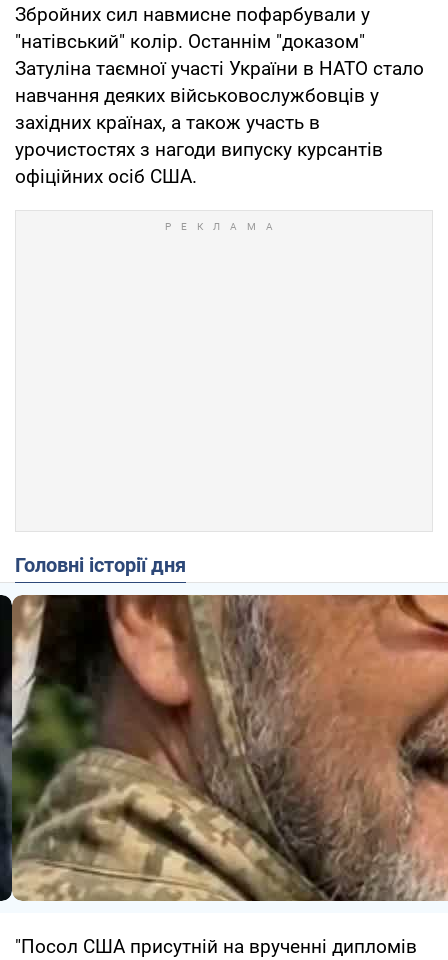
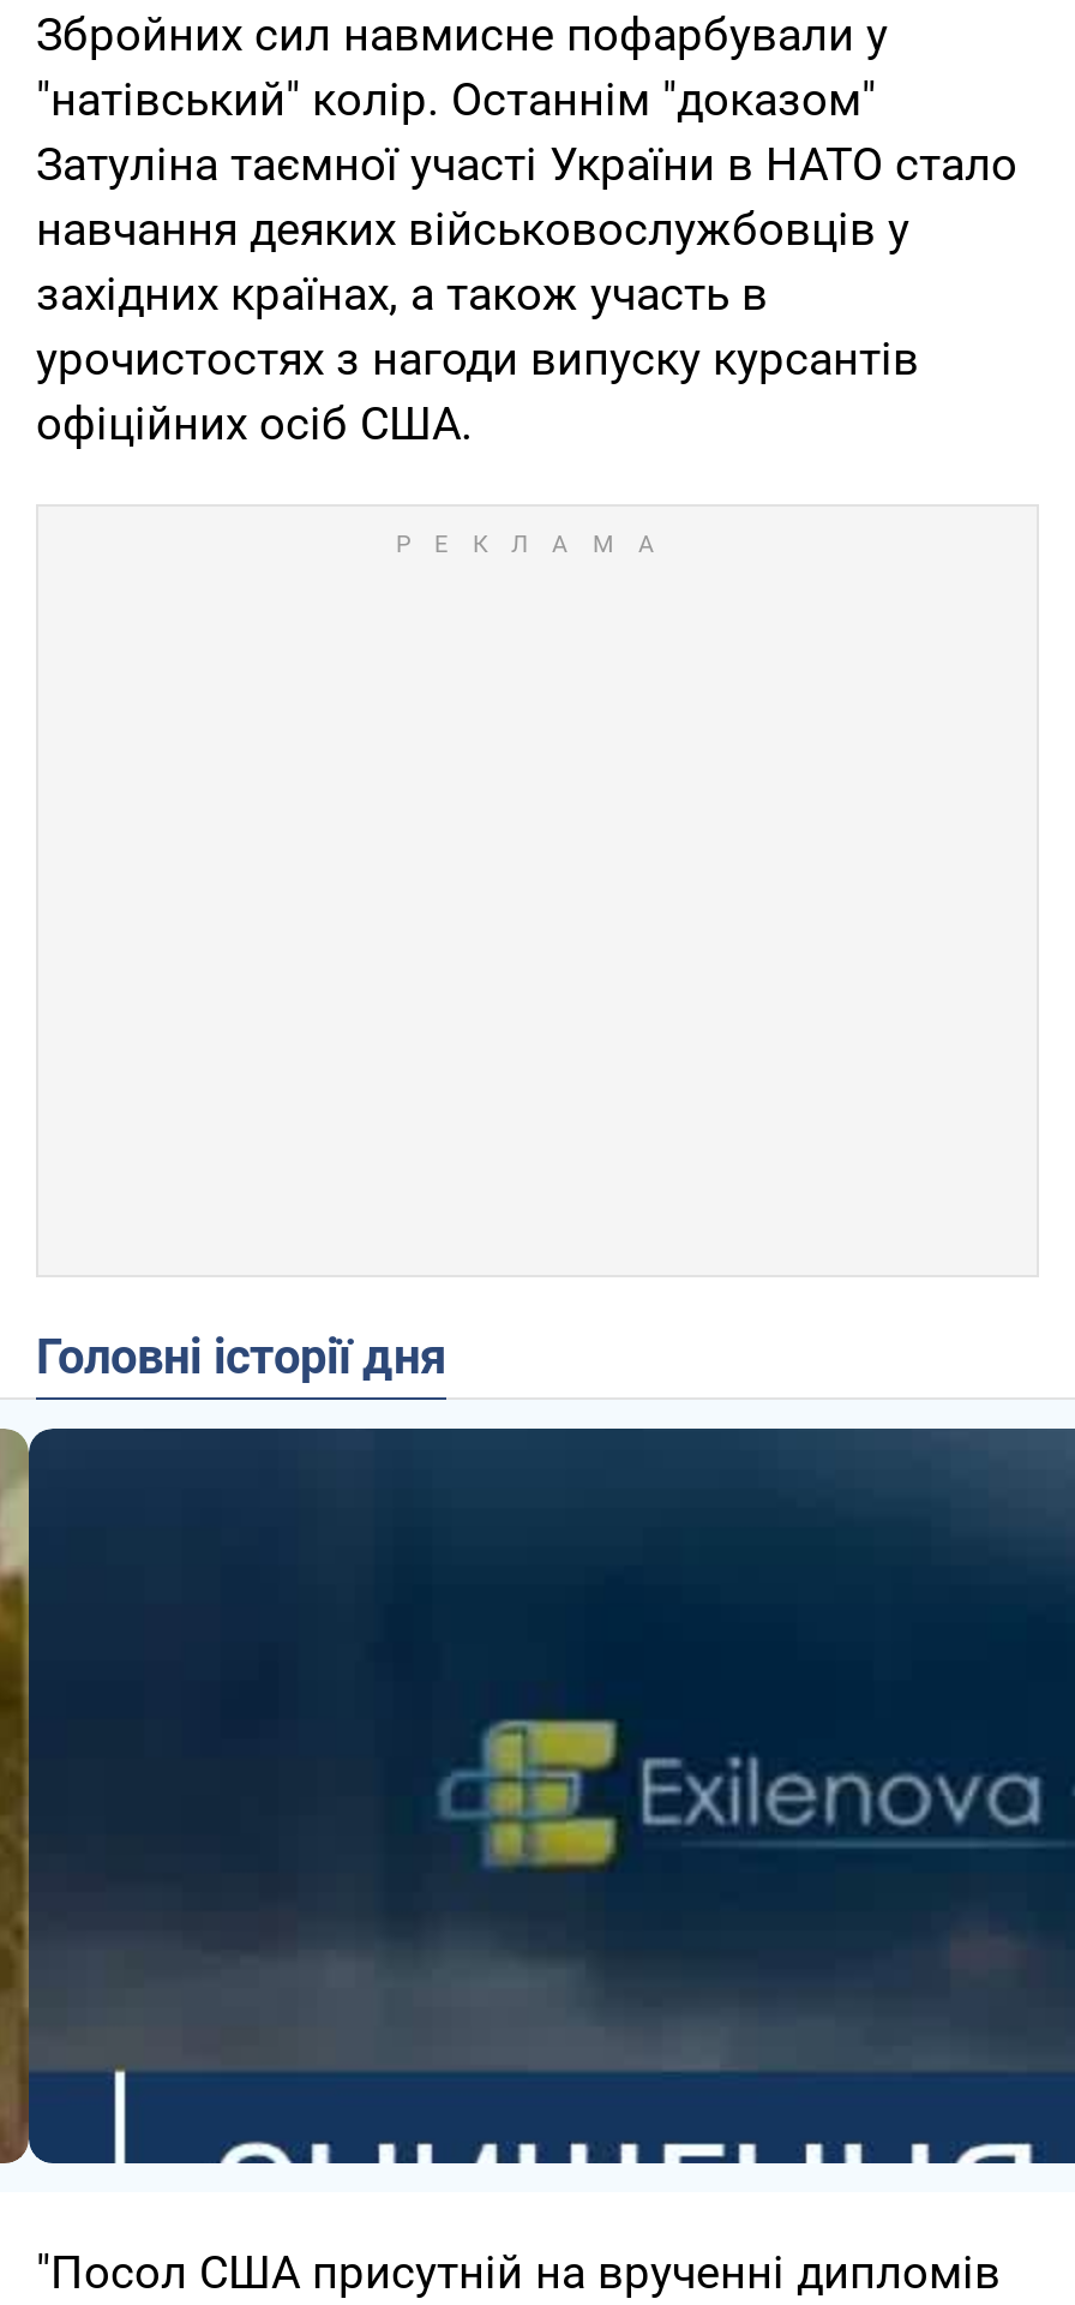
[3,594,445,902] [image] -> [7,1426,1068,2166] [image]

